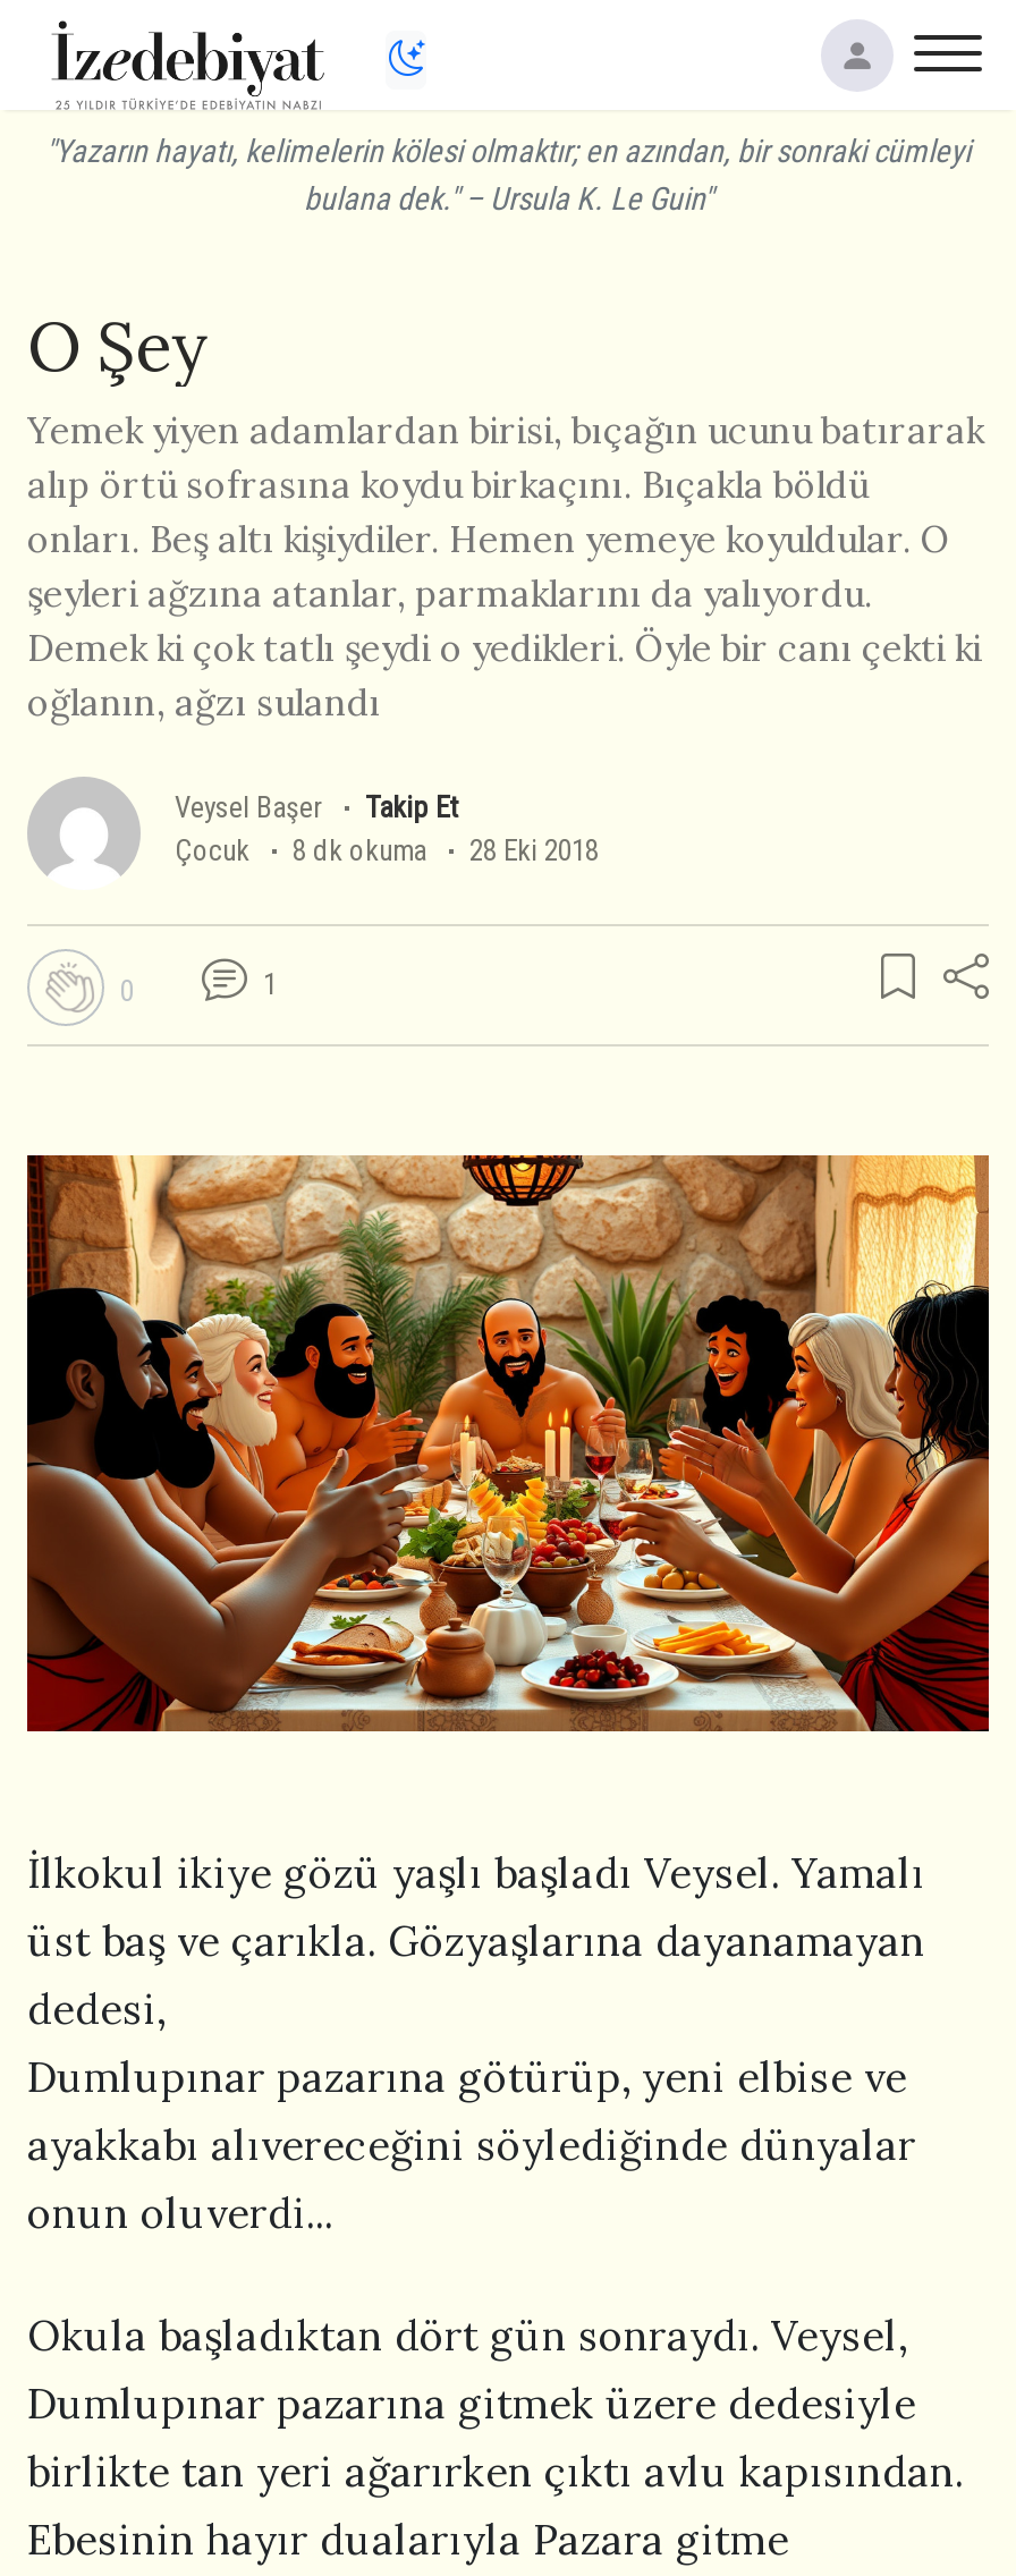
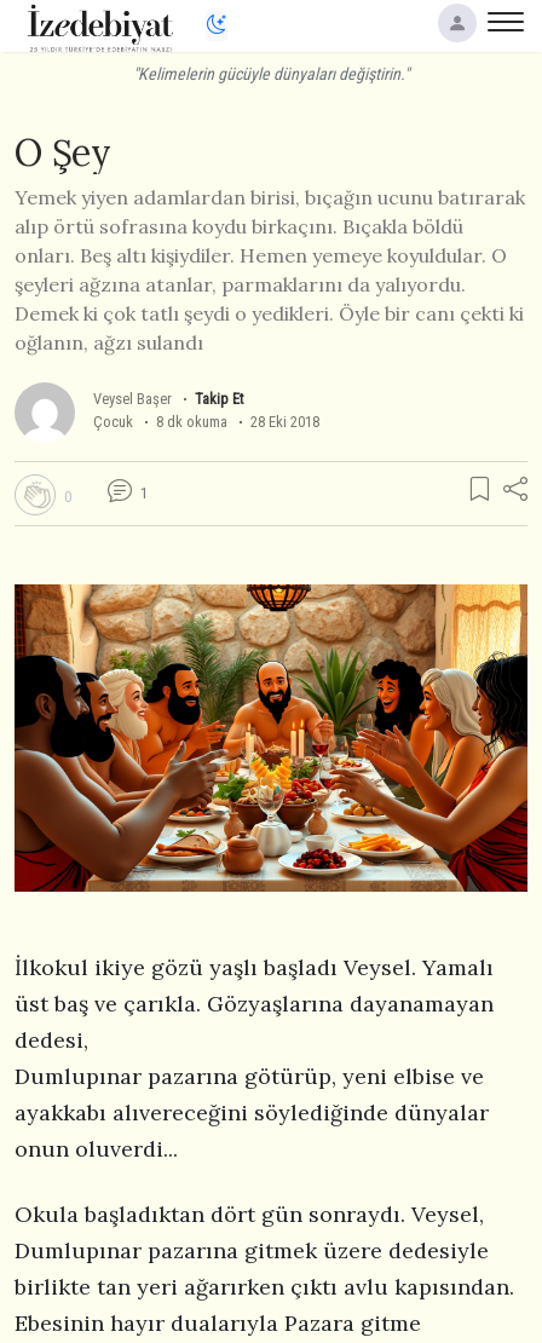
[45,133,971,217] "Yazarın hayatı, kelimelerin kölesi olmaktır; en azından, bir sonraki cümleyi | bulana dek." – Ursula K. Le Guin" -> [133,64,409,83] "Kelimelerin gücüyle dünyaları değiştirin."

